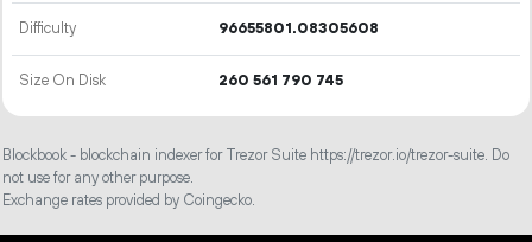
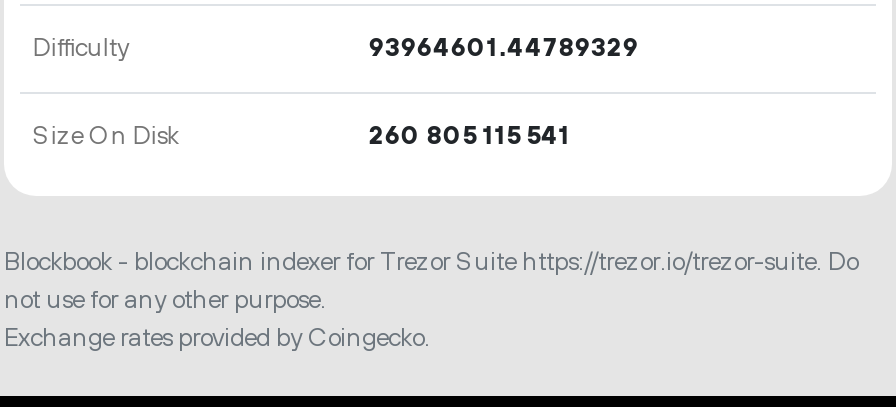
[219,19,379,38] 96655801.08305608 -> [369,32,639,64] 93964601.44789329
[219,71,344,90] 260 561 790 745 -> [369,120,571,152] 260 805 115 541

